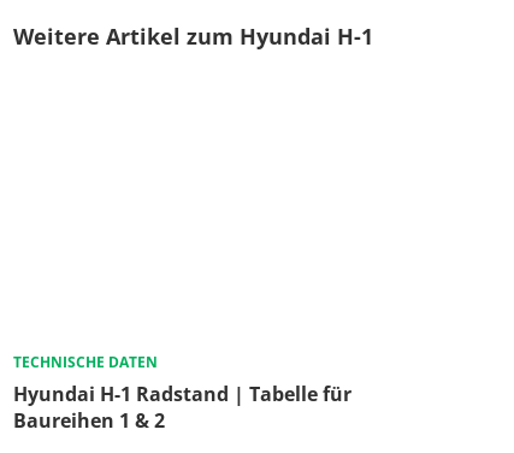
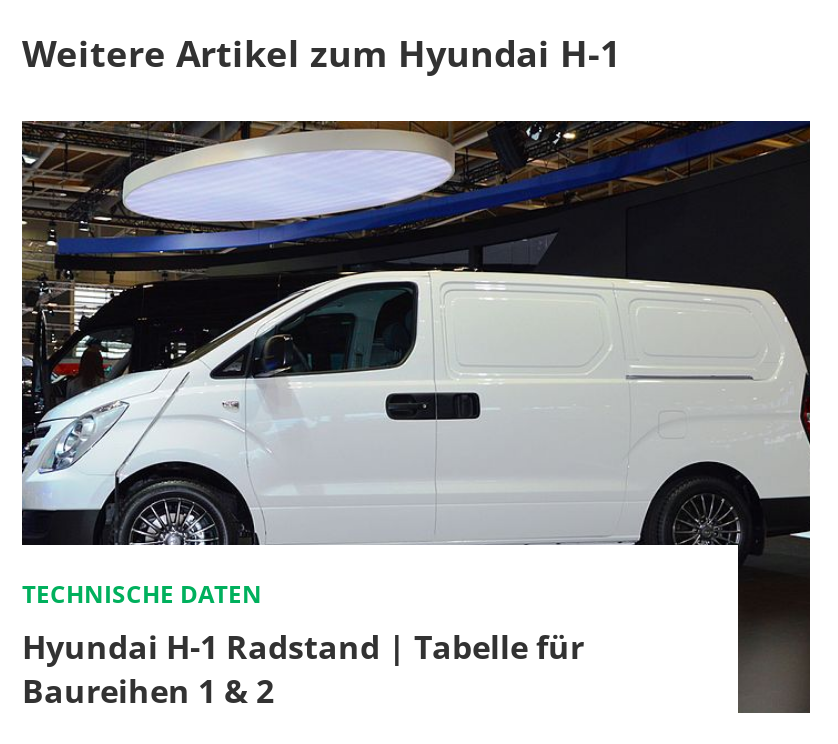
none -> [20,119,812,715] [image]

